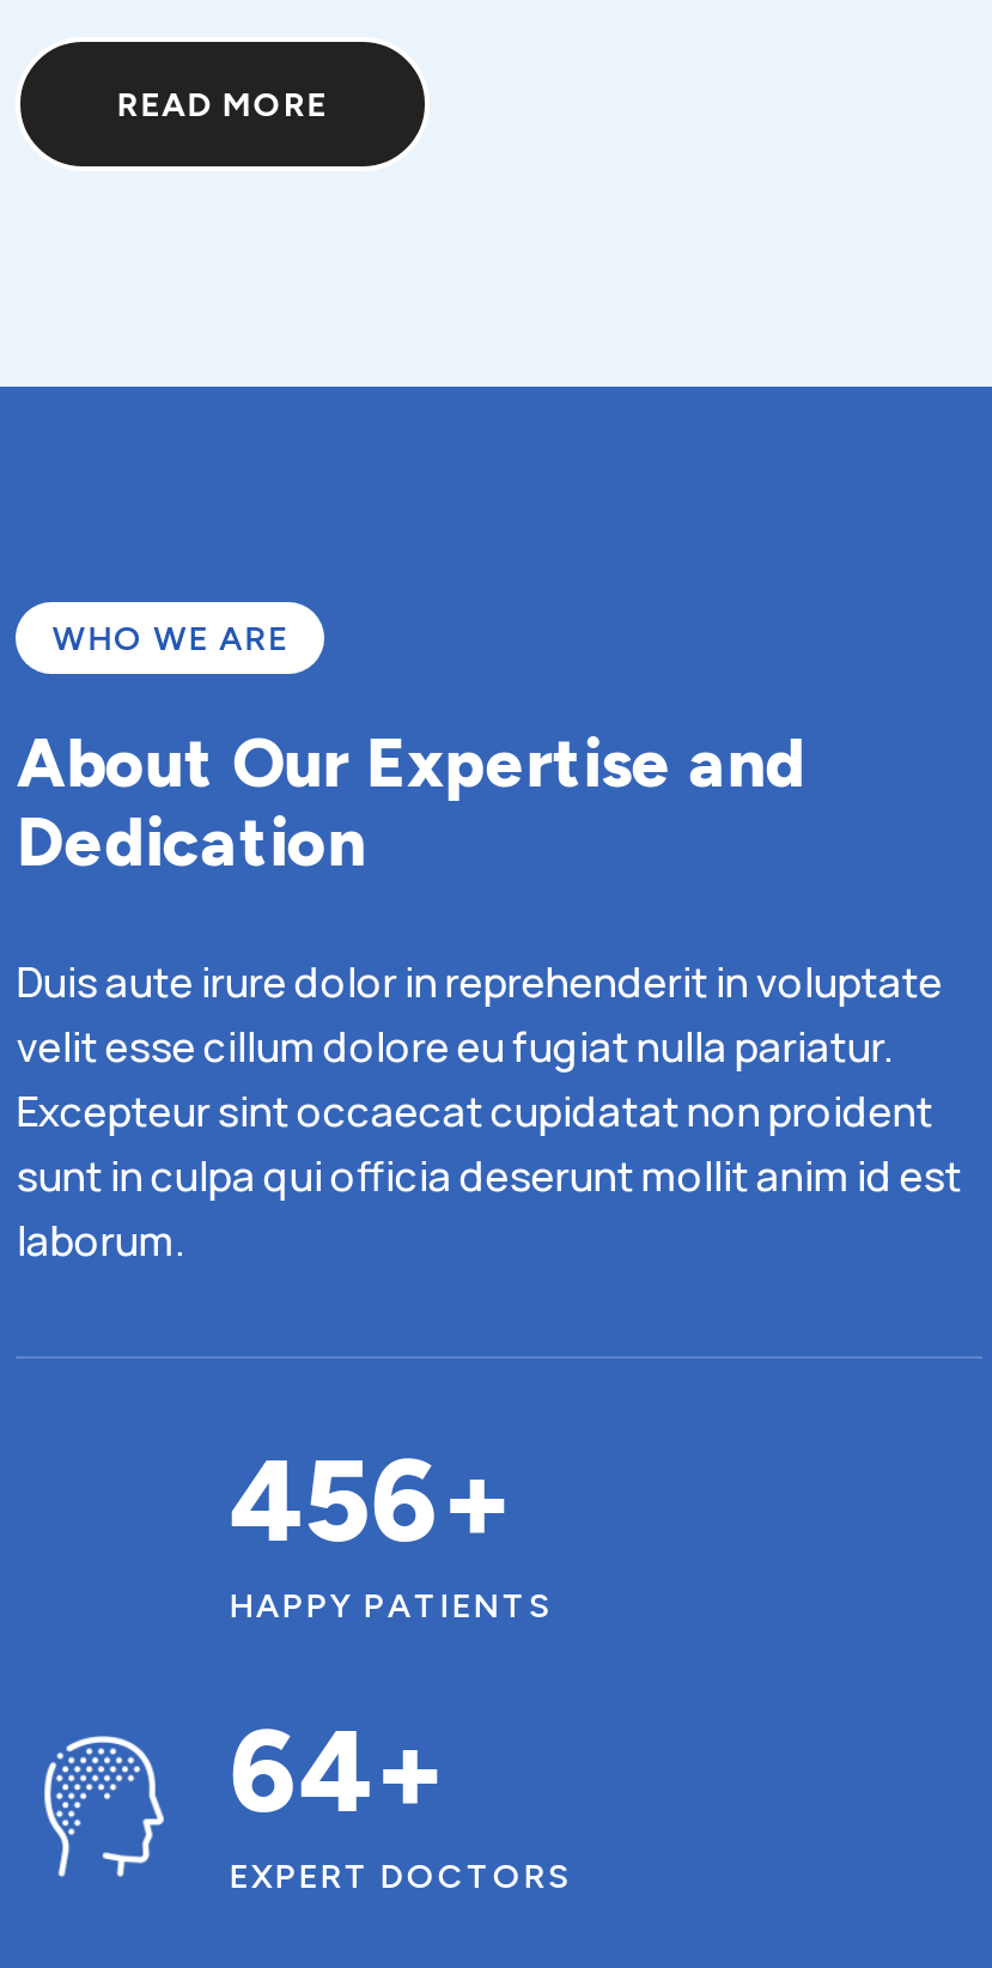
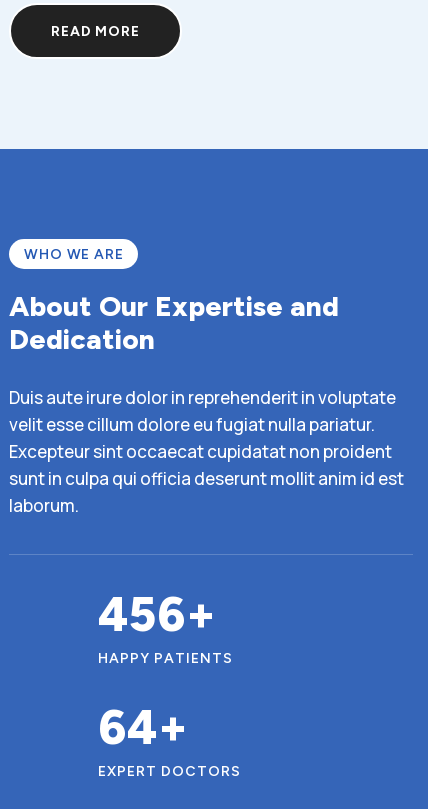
[42,1733,166,1879] [image] -> none

